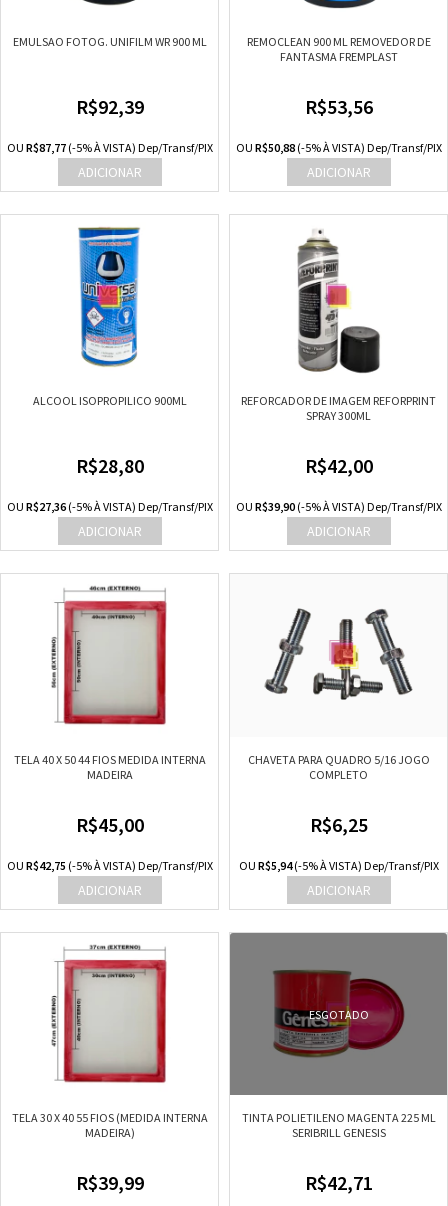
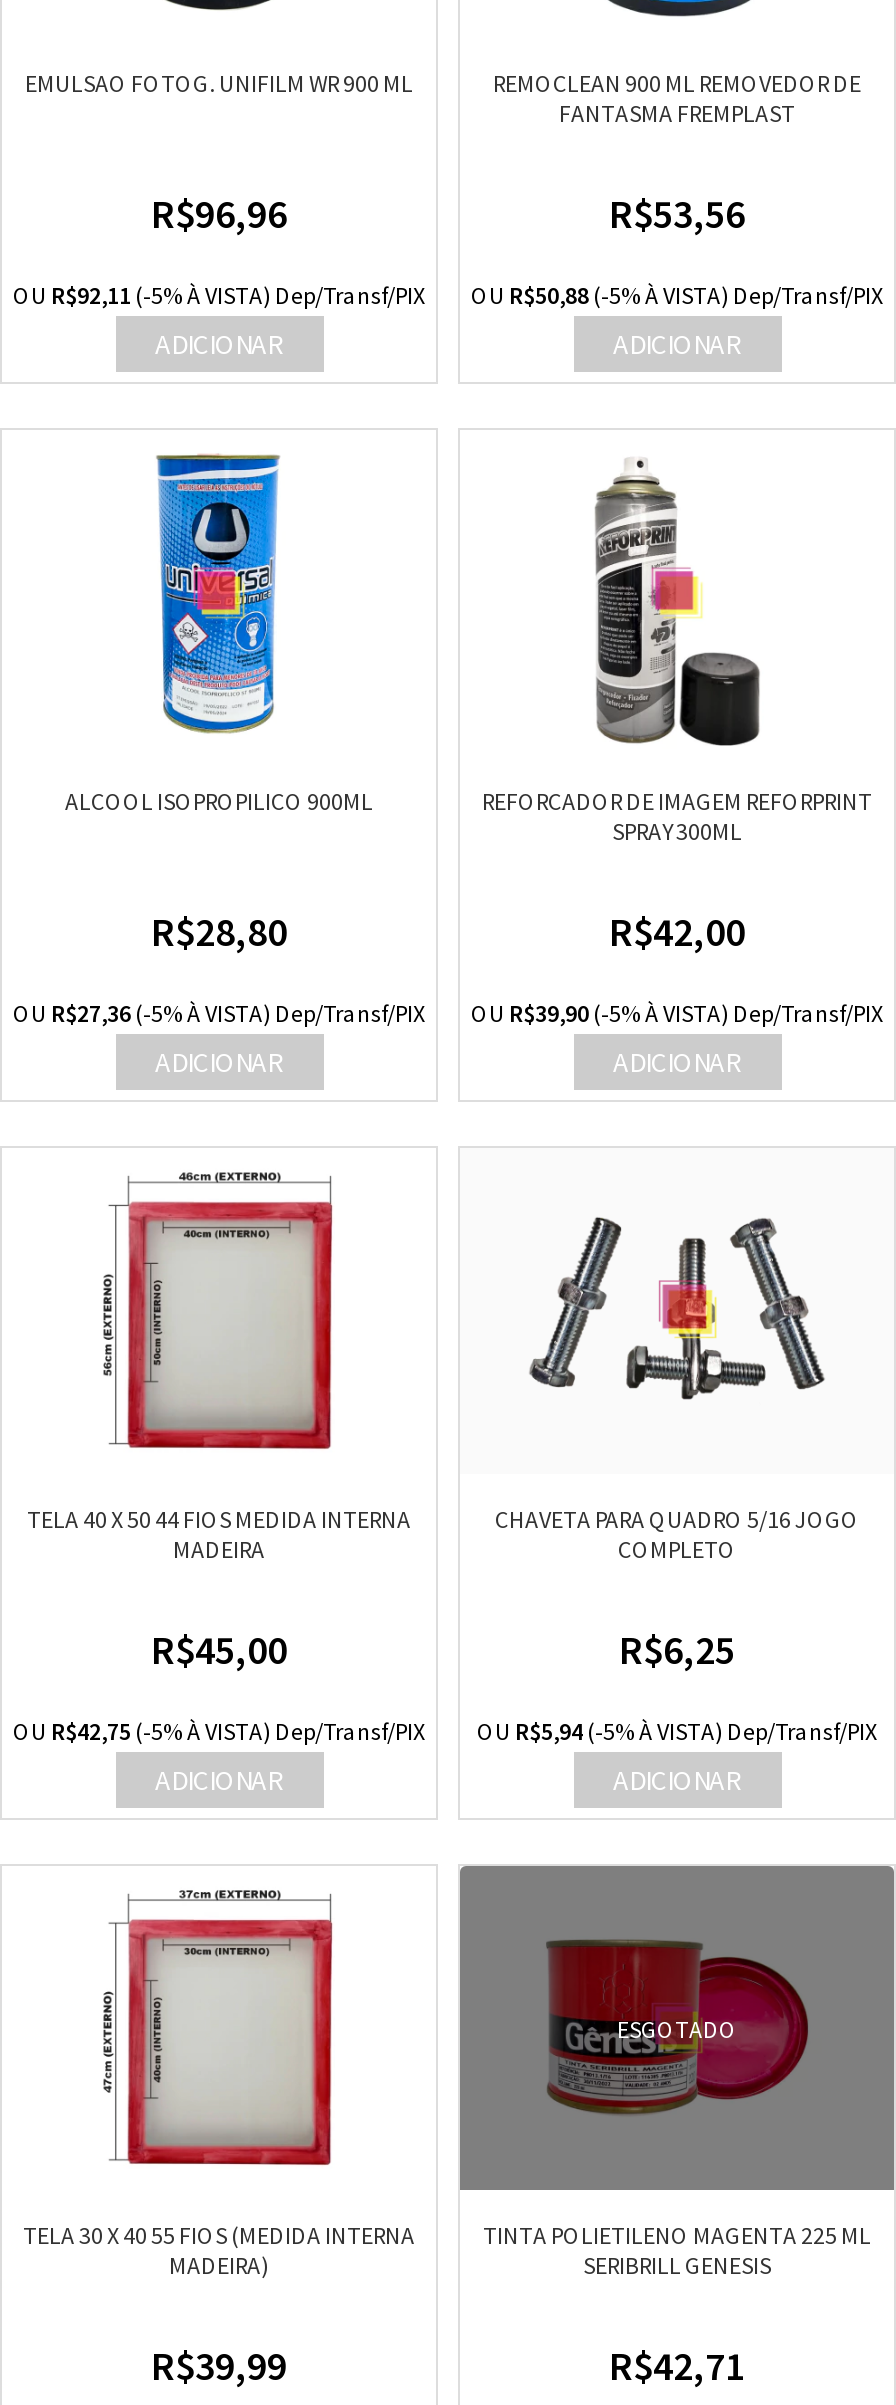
[75,94,143,119] R$92,39 -> [151,188,287,238] R$96,96
[6,140,212,155] OU R$87,77 (-5% À VISTA) Dep/Transf/PIX -> [13,280,425,310] OU R$92,11 (-5% À VISTA) Dep/Transf/PIX

